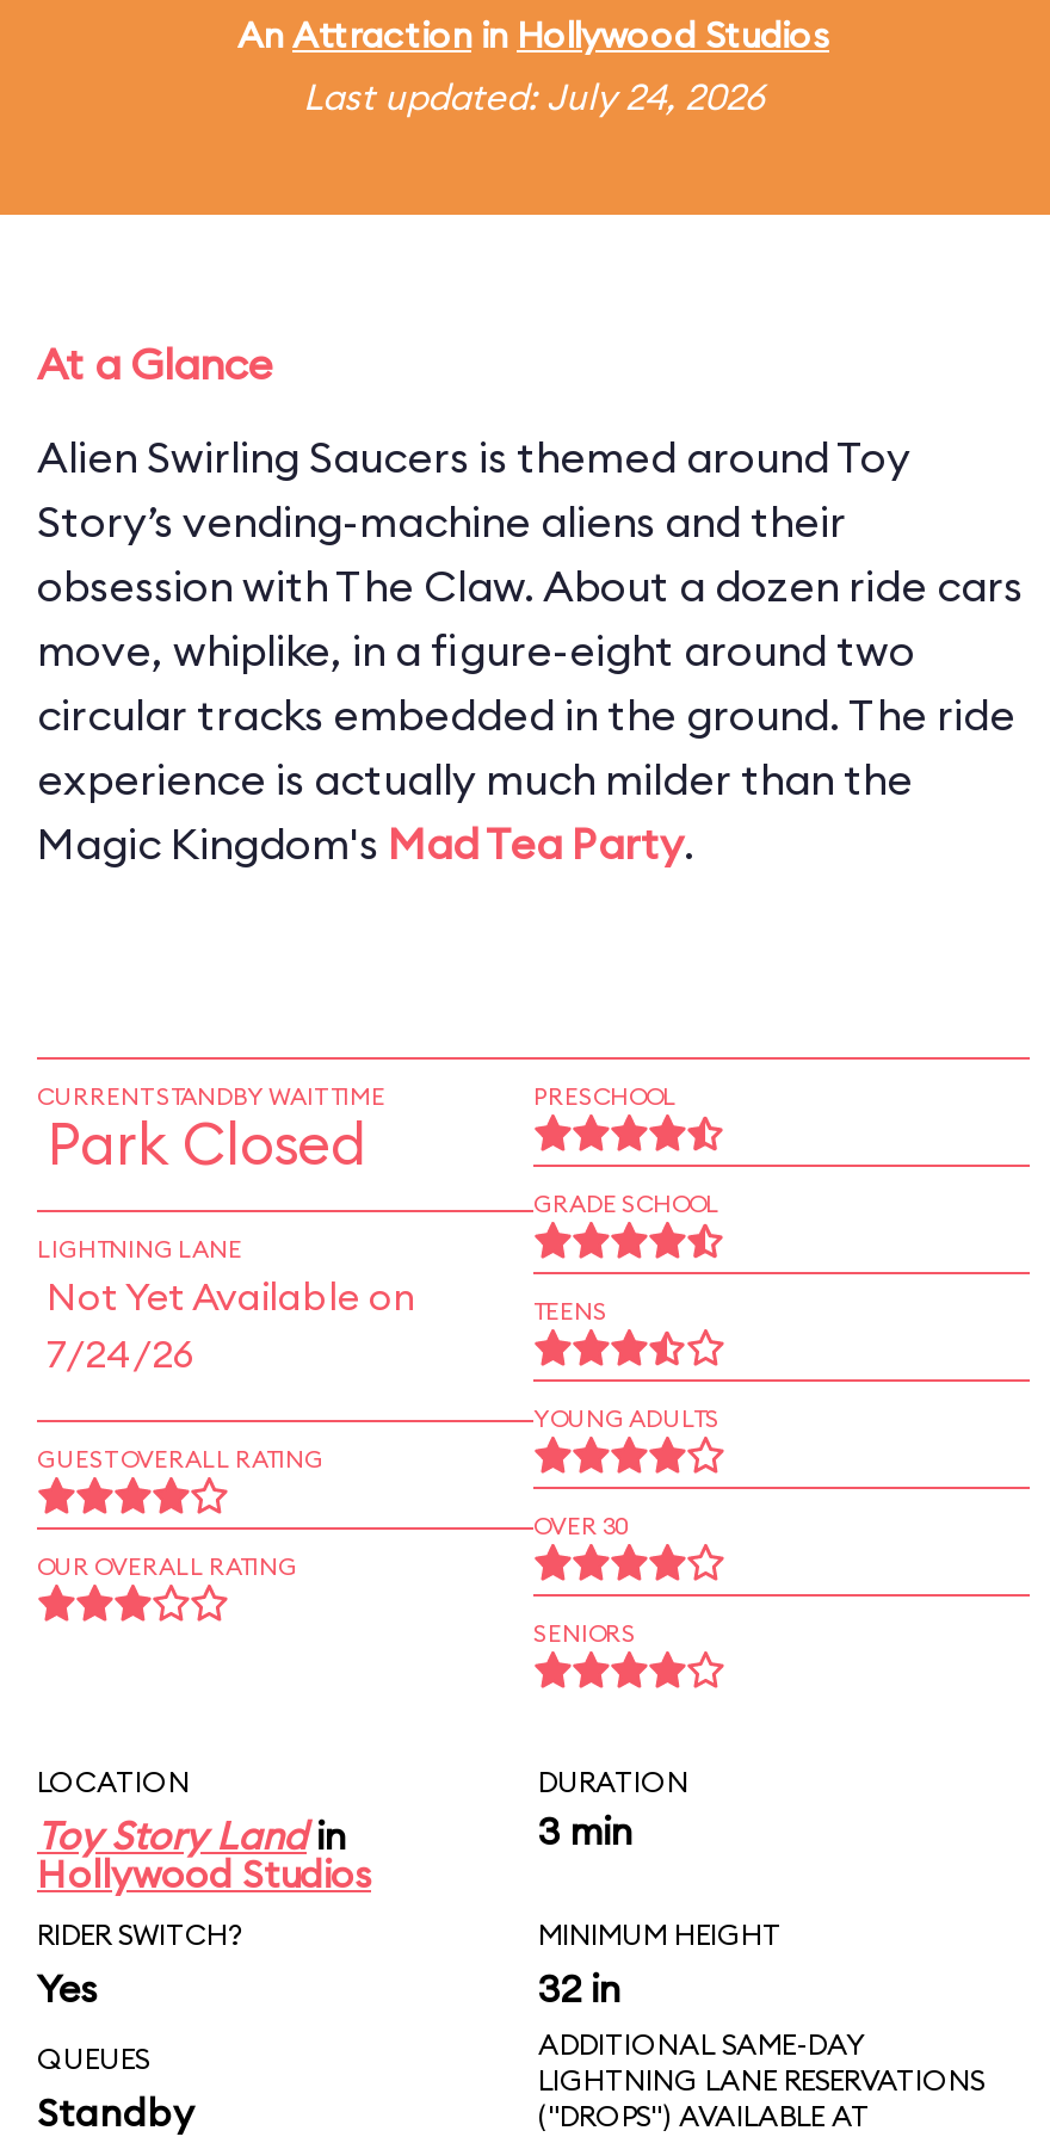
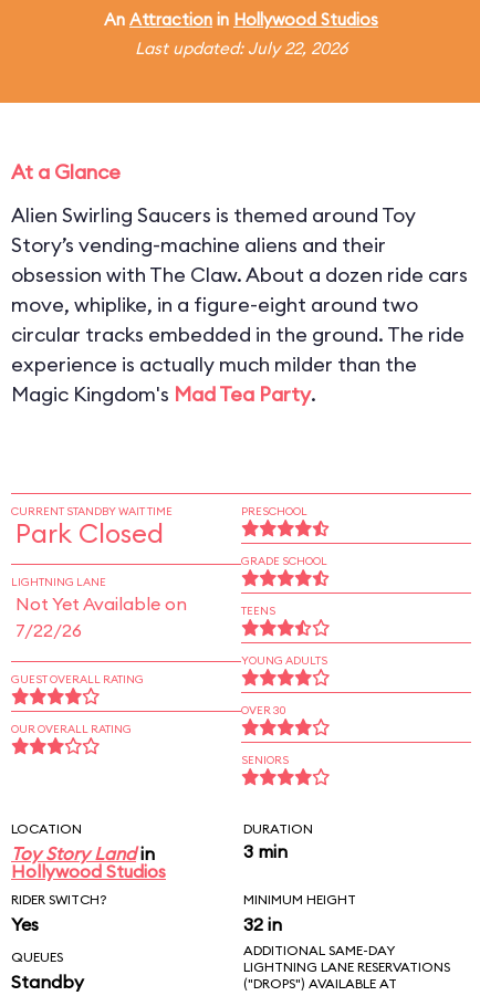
[303,74,764,119] Last updated: July 24, 2026 -> [135,38,347,59] Last updated: July 22, 2026
[47,1329,194,1377] 7/24/26 -> [15,619,82,641] 7/22/26

